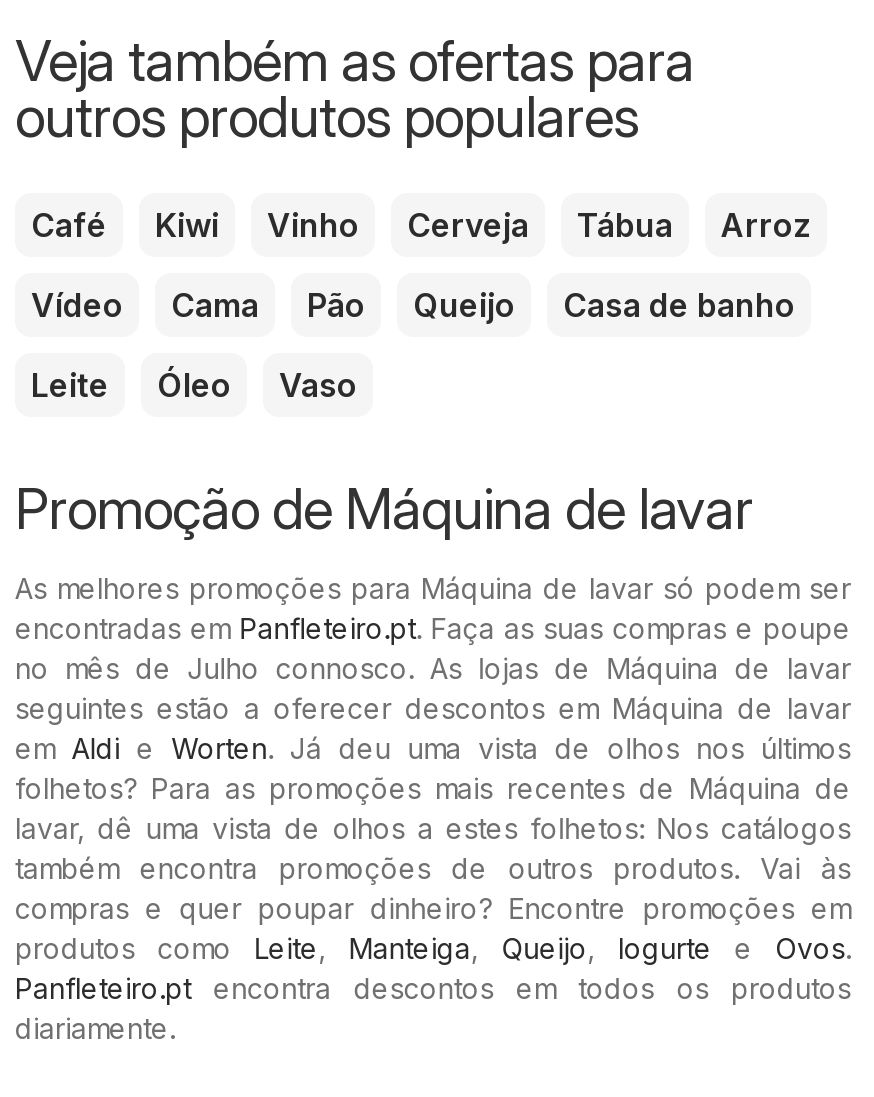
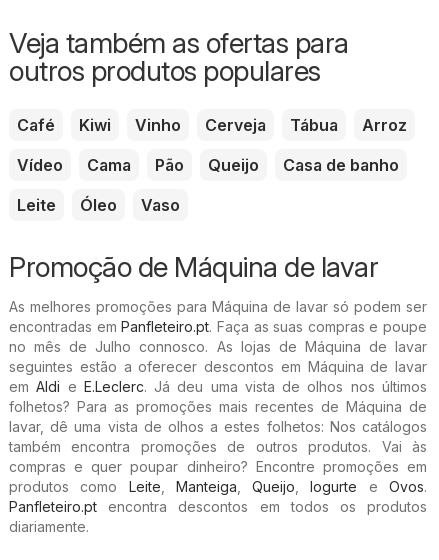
[15,731,851,765] em Aldi e Worten. Já deu uma vista de olhos nos últimos -> [9,378,427,395] em Aldi e E.Leclerc. Já deu uma vista de olhos nos últimos

